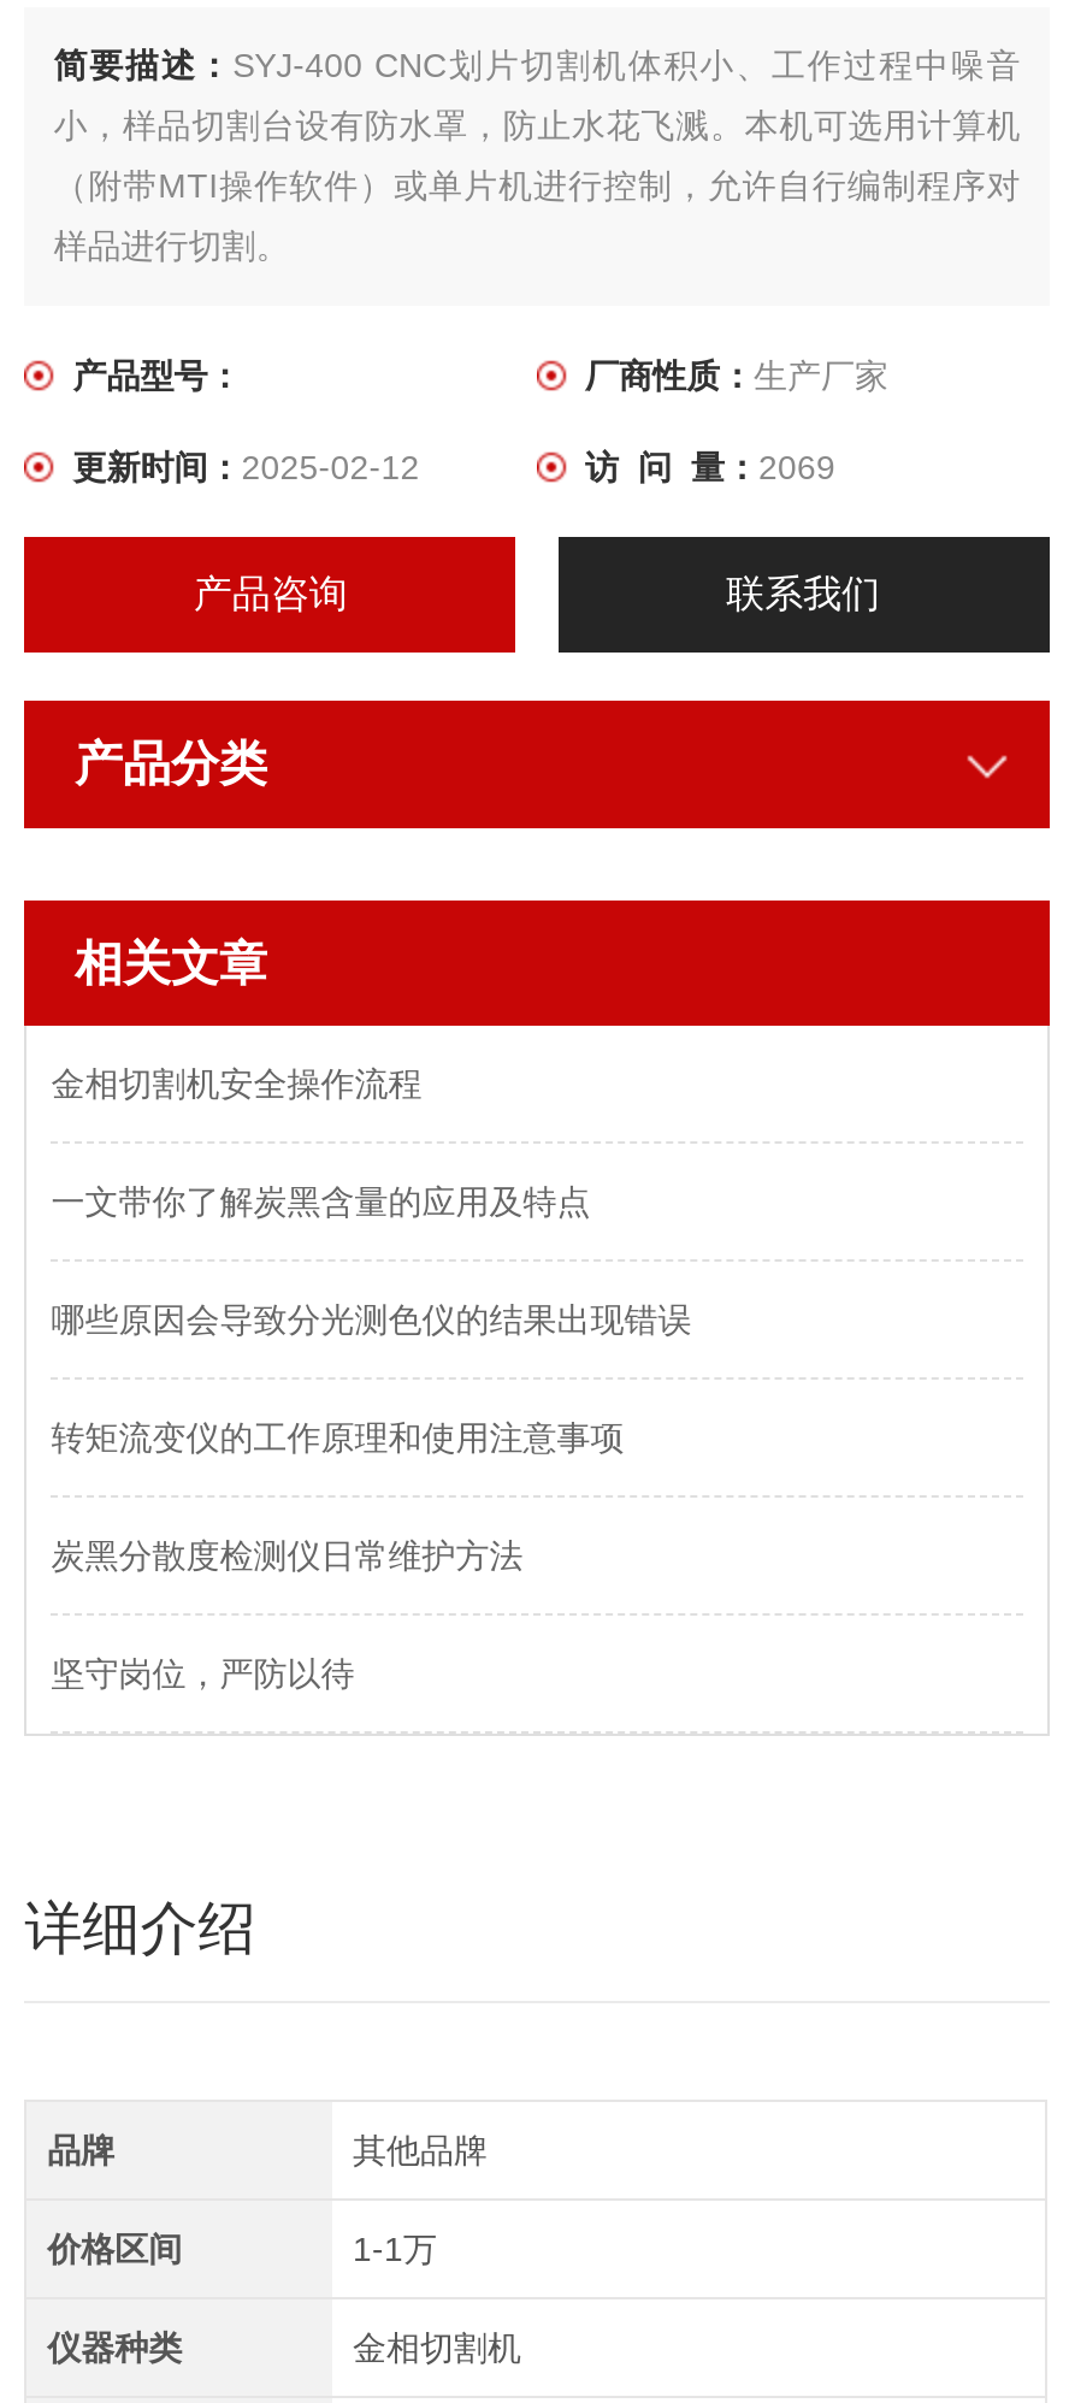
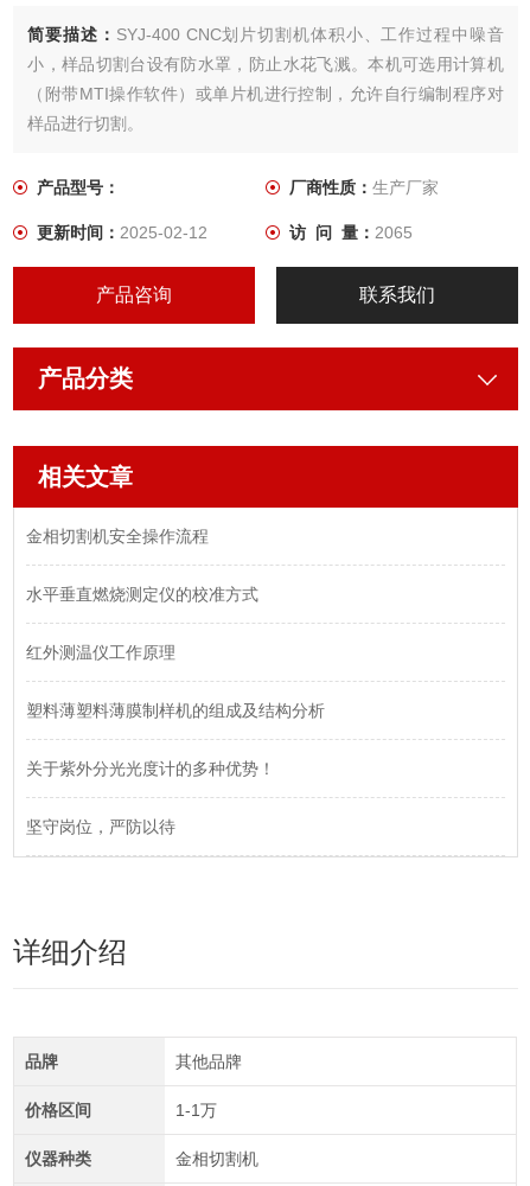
[585,449,835,487] 访 问 量：2069 -> [289,223,413,242] 访 问 量：2065
[51,1183,590,1221] 一文带你了解炭黑含量的应用及特点 -> [26,585,259,604] 水平垂直燃烧测定仪的校准方式
[51,1301,691,1339] 哪些原因会导致分光测色仪的结果出现错误 -> [26,643,176,662] 红外测温仪工作原理
[51,1419,624,1457] 转矩流变仪的工作原理和使用注意事项 -> [26,701,325,720] 塑料薄塑料薄膜制样机的组成及结构分析
[51,1537,523,1575] 炭黑分散度检测仪日常维护方法 -> [26,759,275,778] 关于紫外分光光度计的多种优势！

